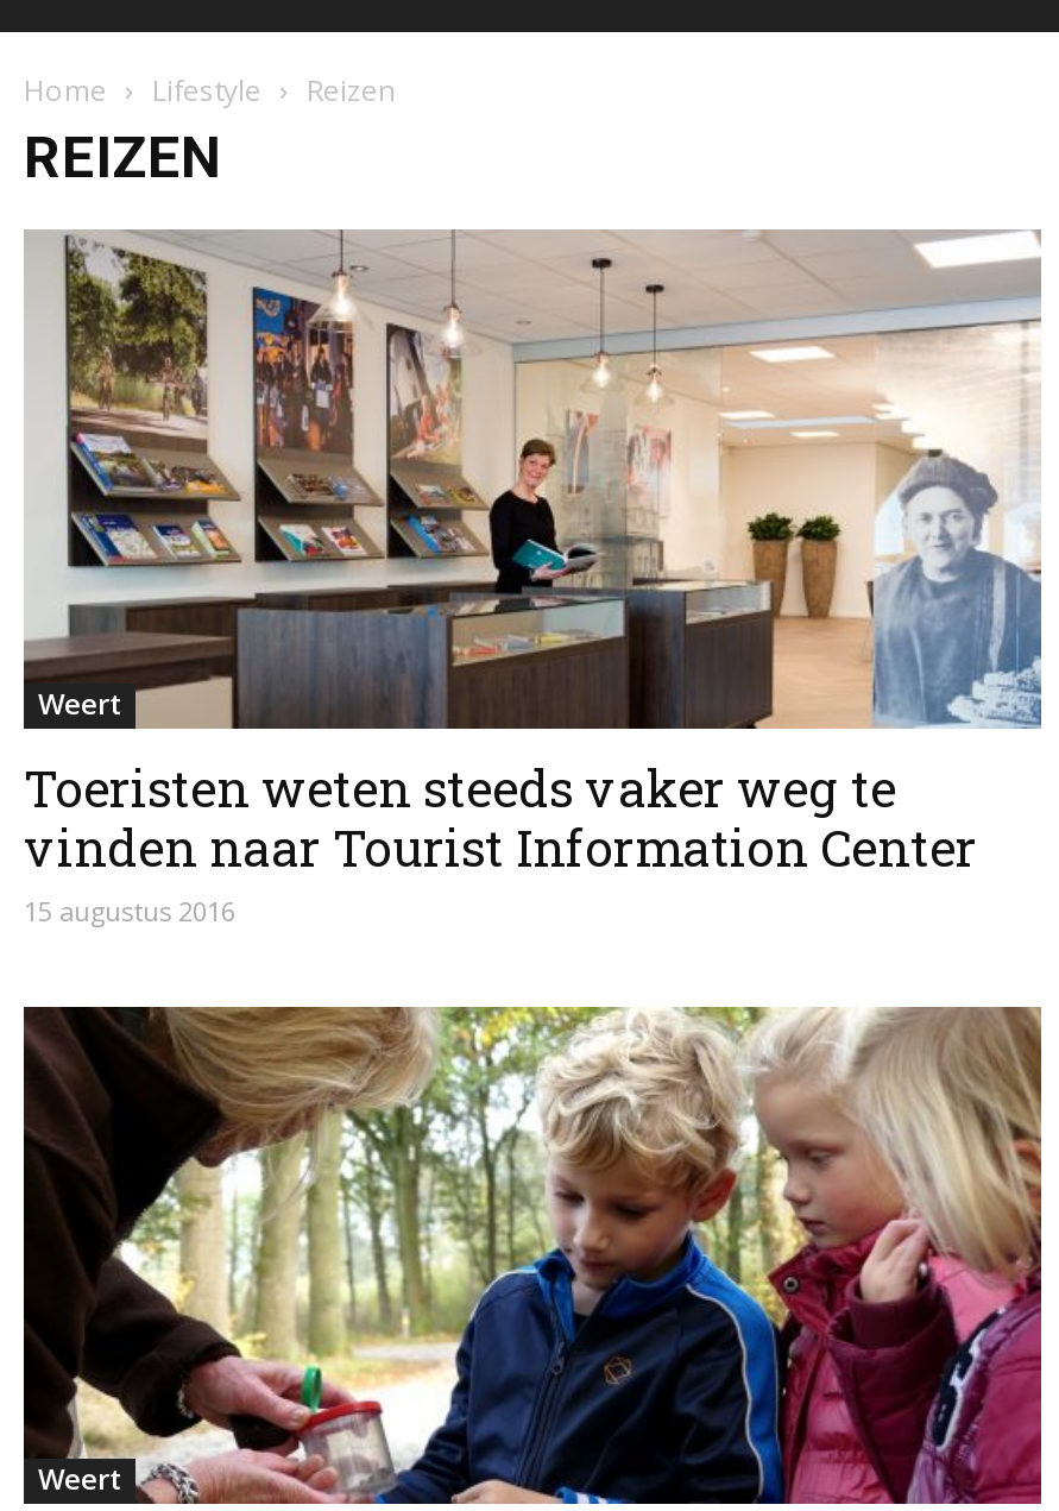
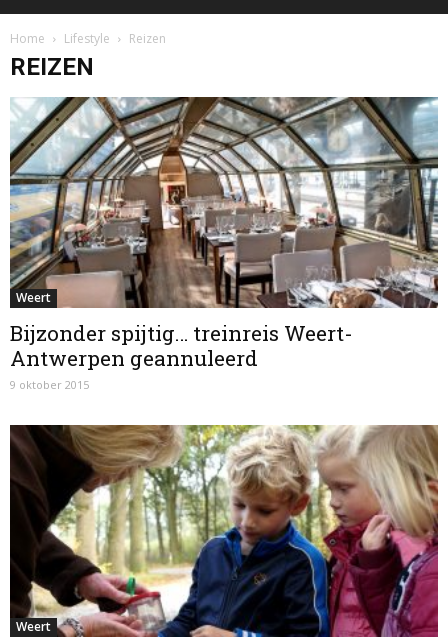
[24,229,1041,928] [image] | Toeristen weten steeds vaker weg te | vinden naar Tourist Information Center | 15 augustus 2016 -> [9,97,439,392] [image] | Bijzonder spijtig… treinreis Weert- | Antwerpen geannuleerd | 9 oktober 2015

